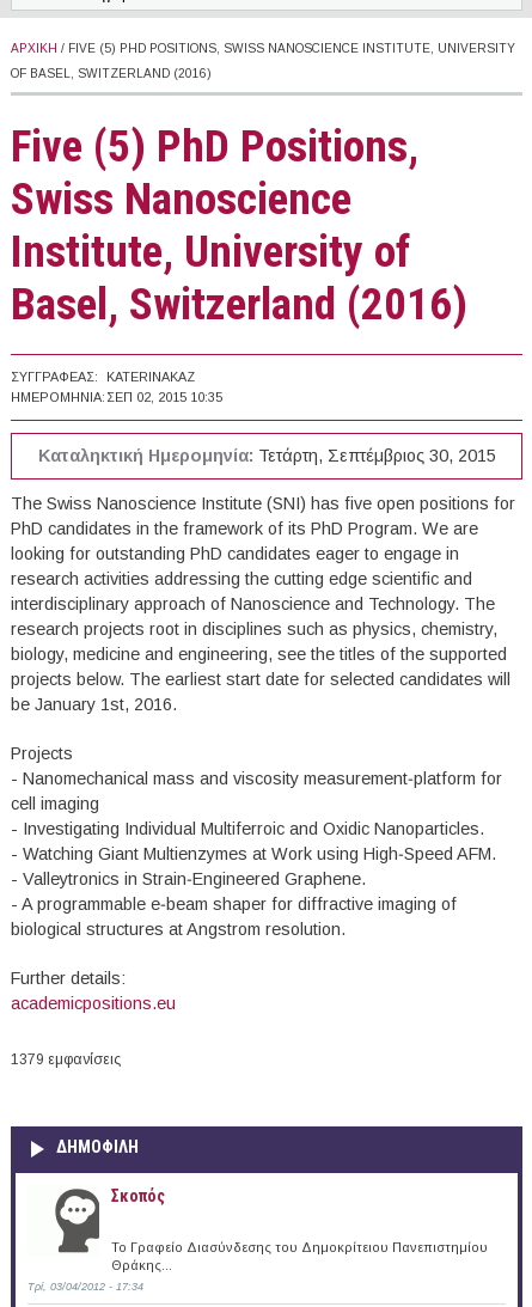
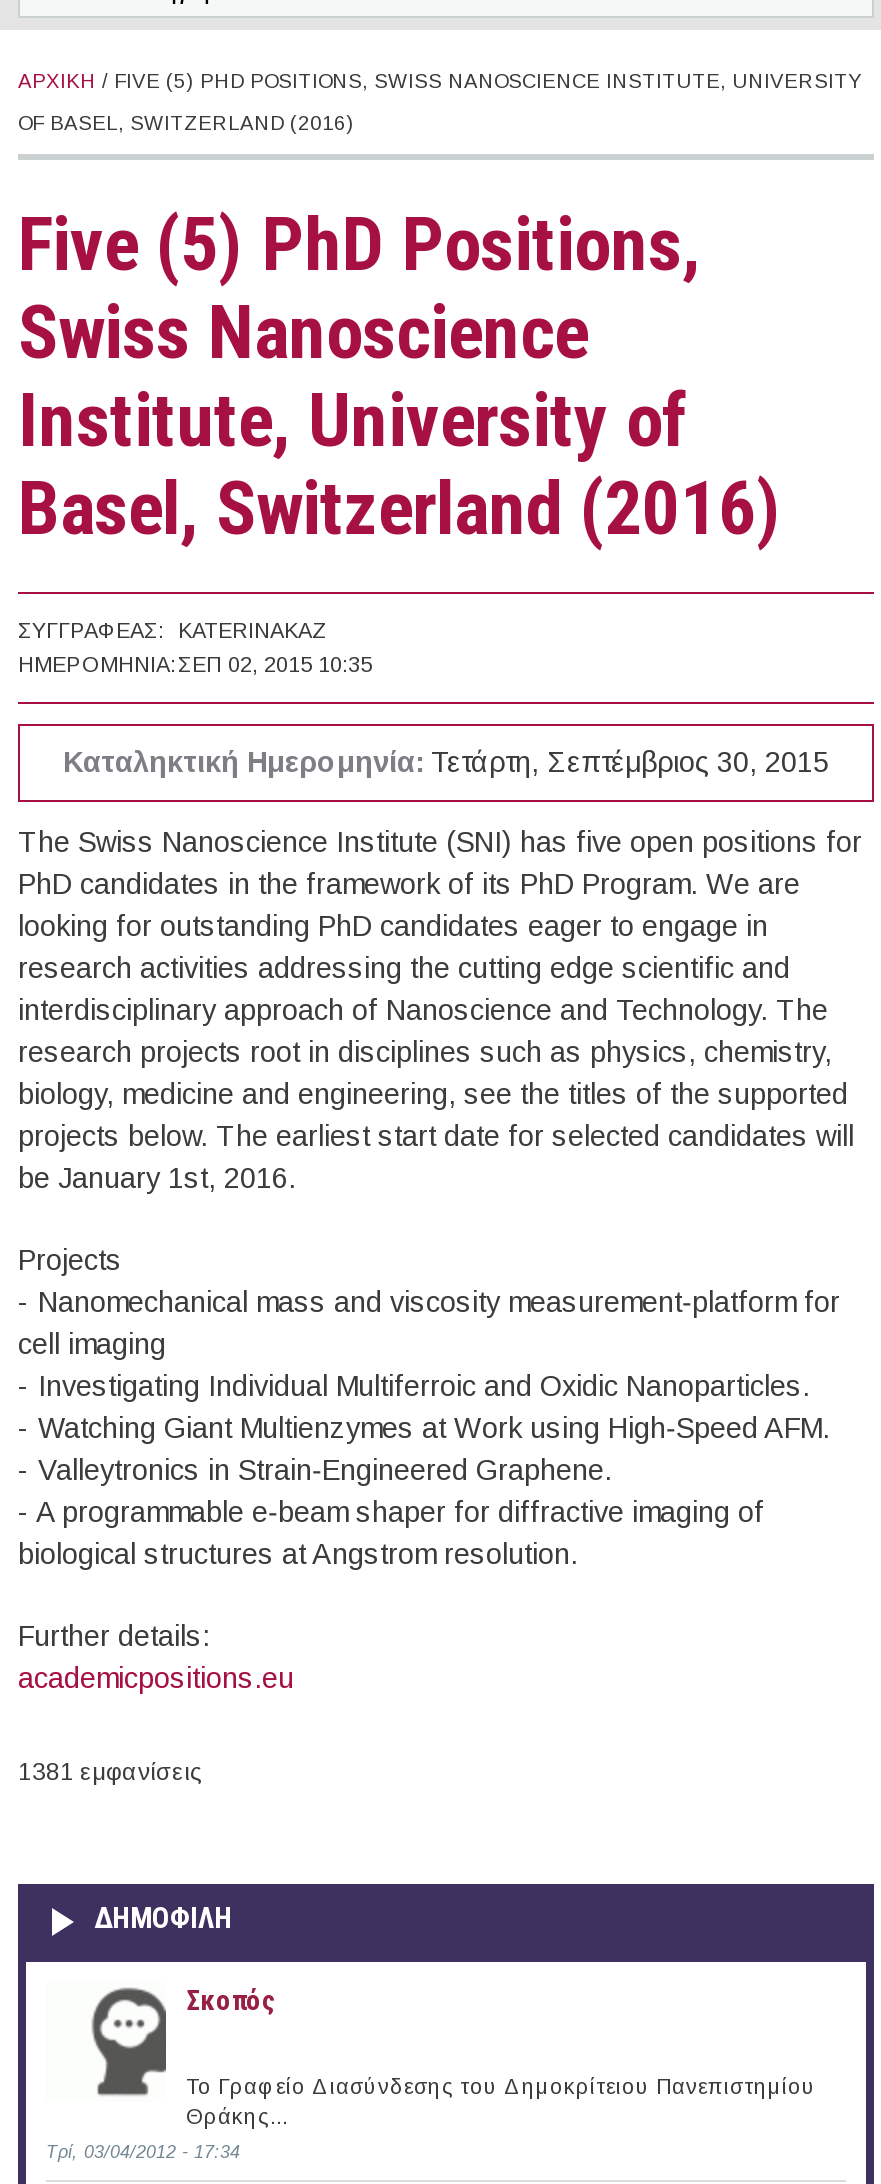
[11,1051,121,1068] 1379 εμφανίσεις -> [18,1758,202,1786] 1381 εμφανίσεις

